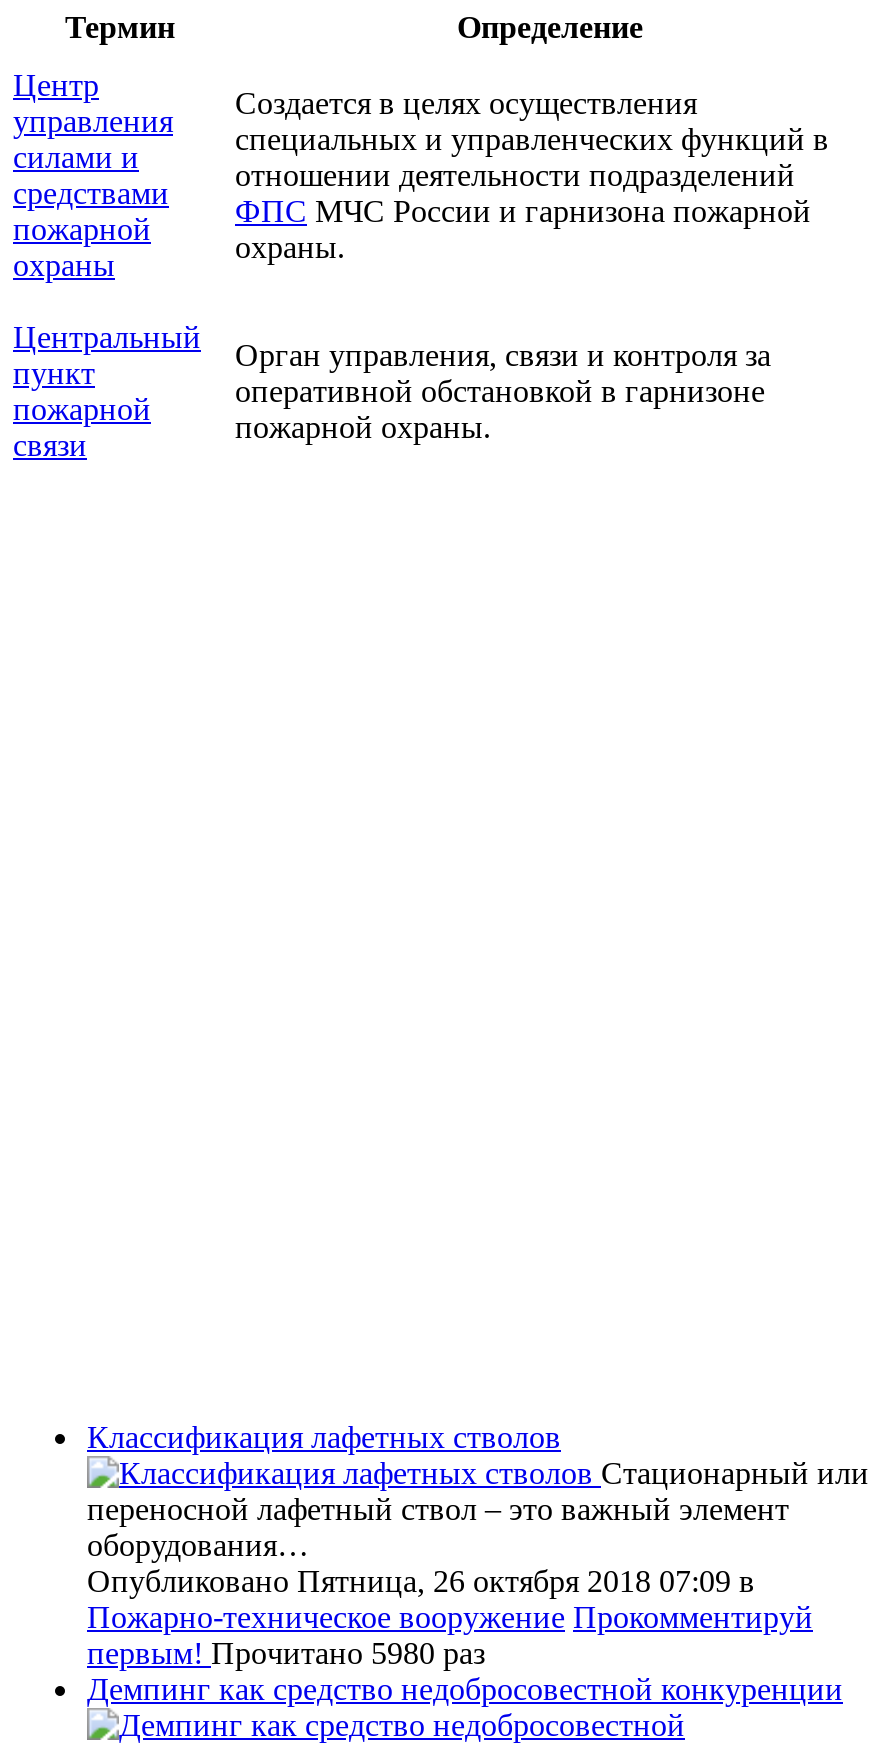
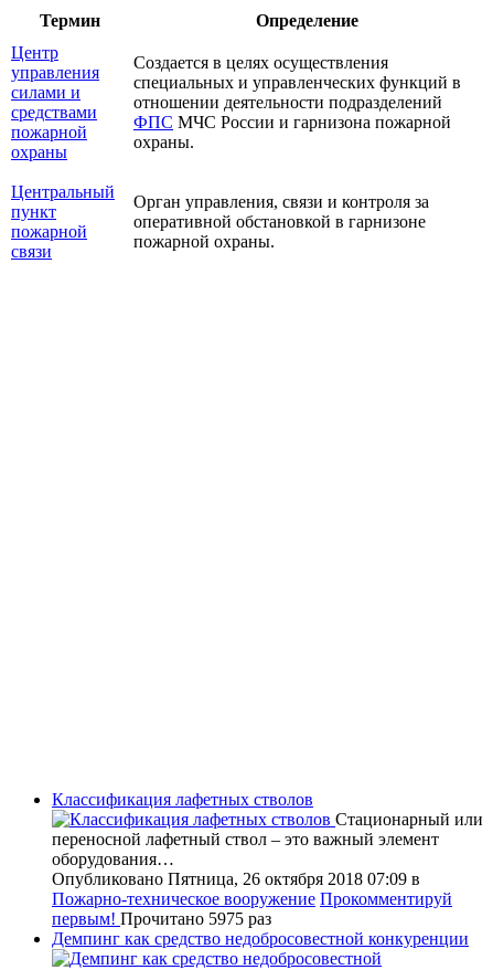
[87,1637,485,1671] первым! Прочитано 5980 раз -> [52,910,271,928] первым! Прочитано 5975 раз

